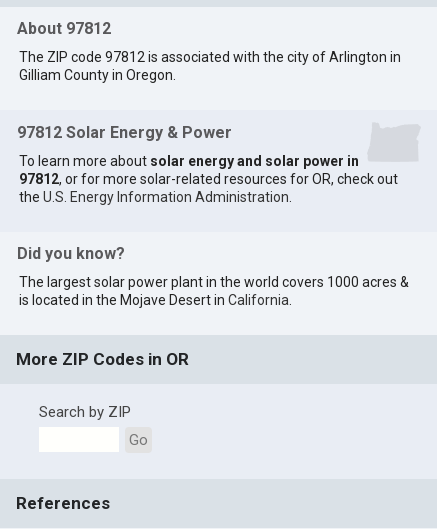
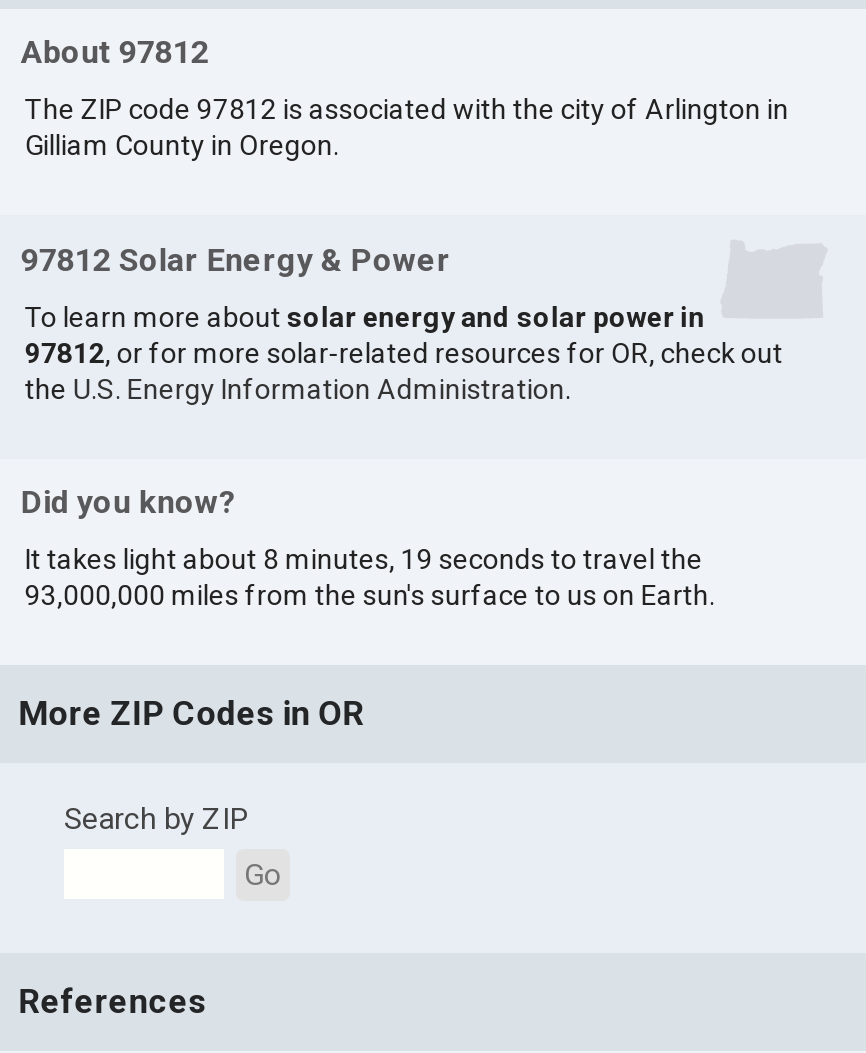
[19,274,409,308] The largest solar power plant in the world covers 1000 acres & | is located in the Mojave Desert in California. -> [25,543,715,611] It takes light about 8 minutes, 19 seconds to travel the | 93,000,000 miles from the sun's surface to us on Earth.

